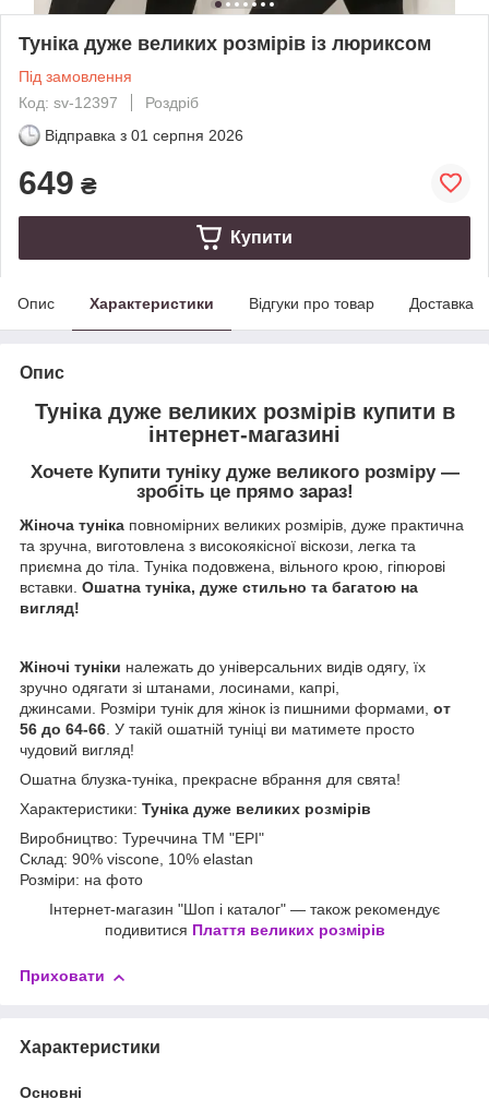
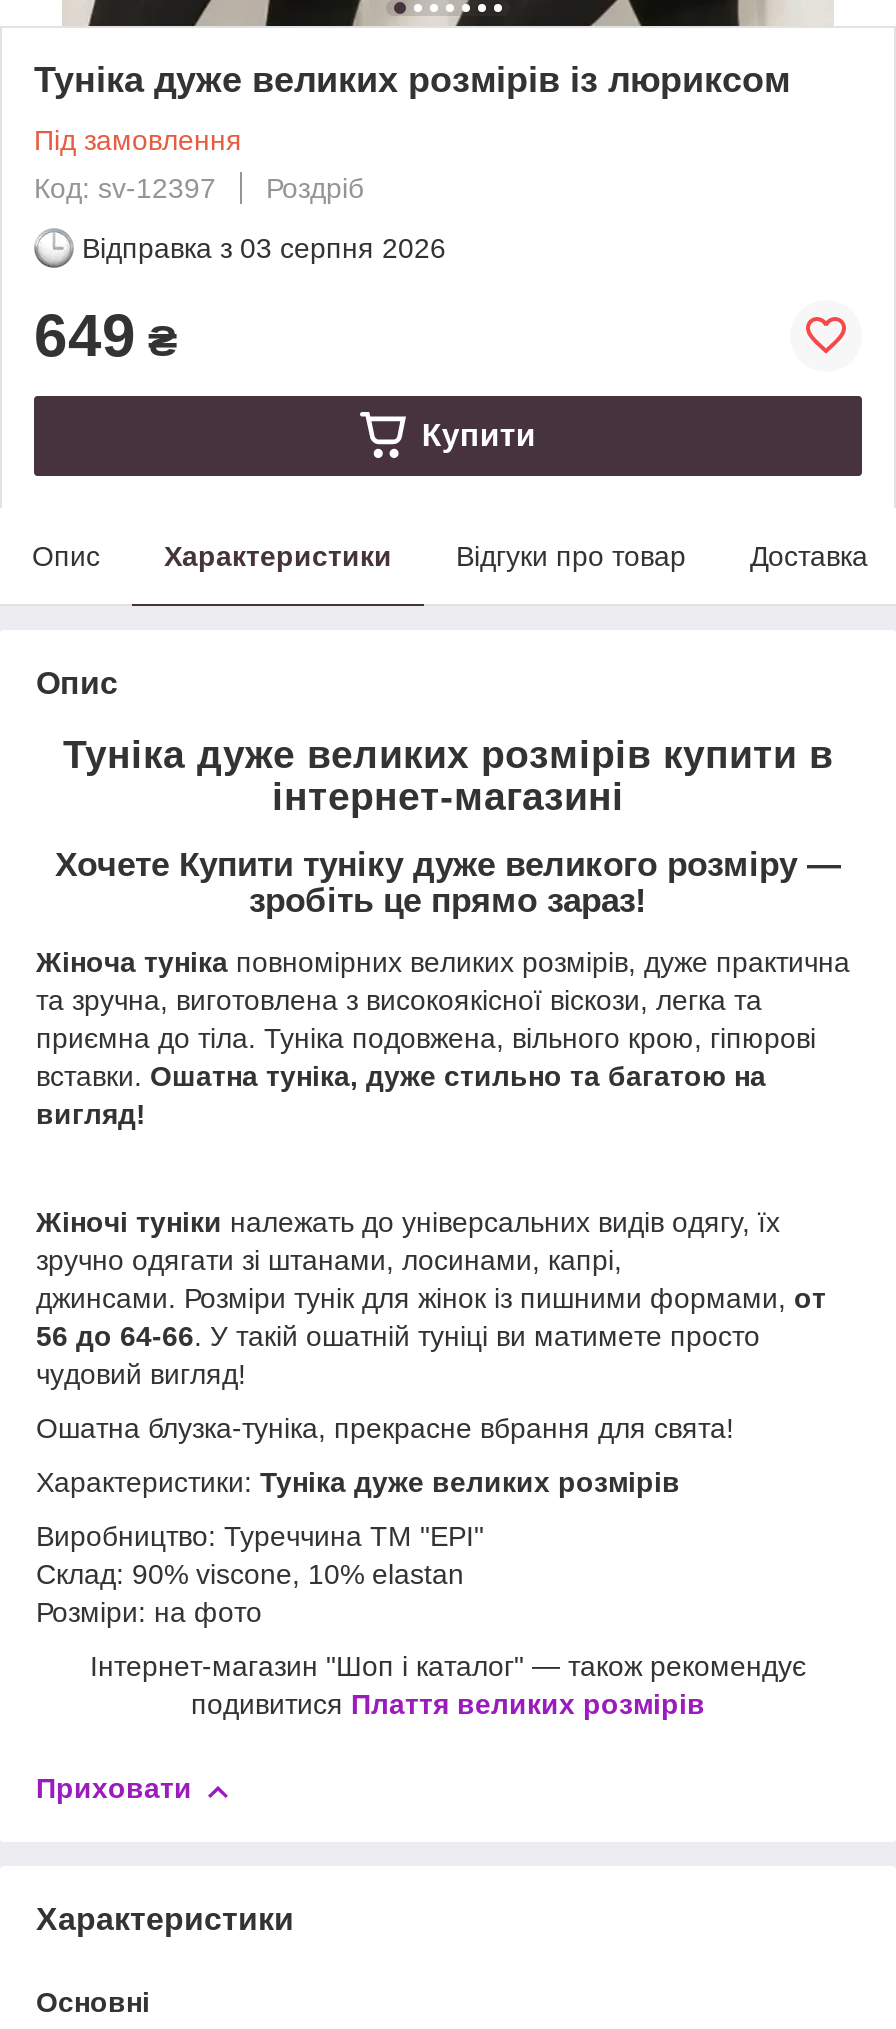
[45,126,243,144] Відправка з 01 серпня 2026 -> [82,232,446,264] Відправка з 03 серпня 2026

